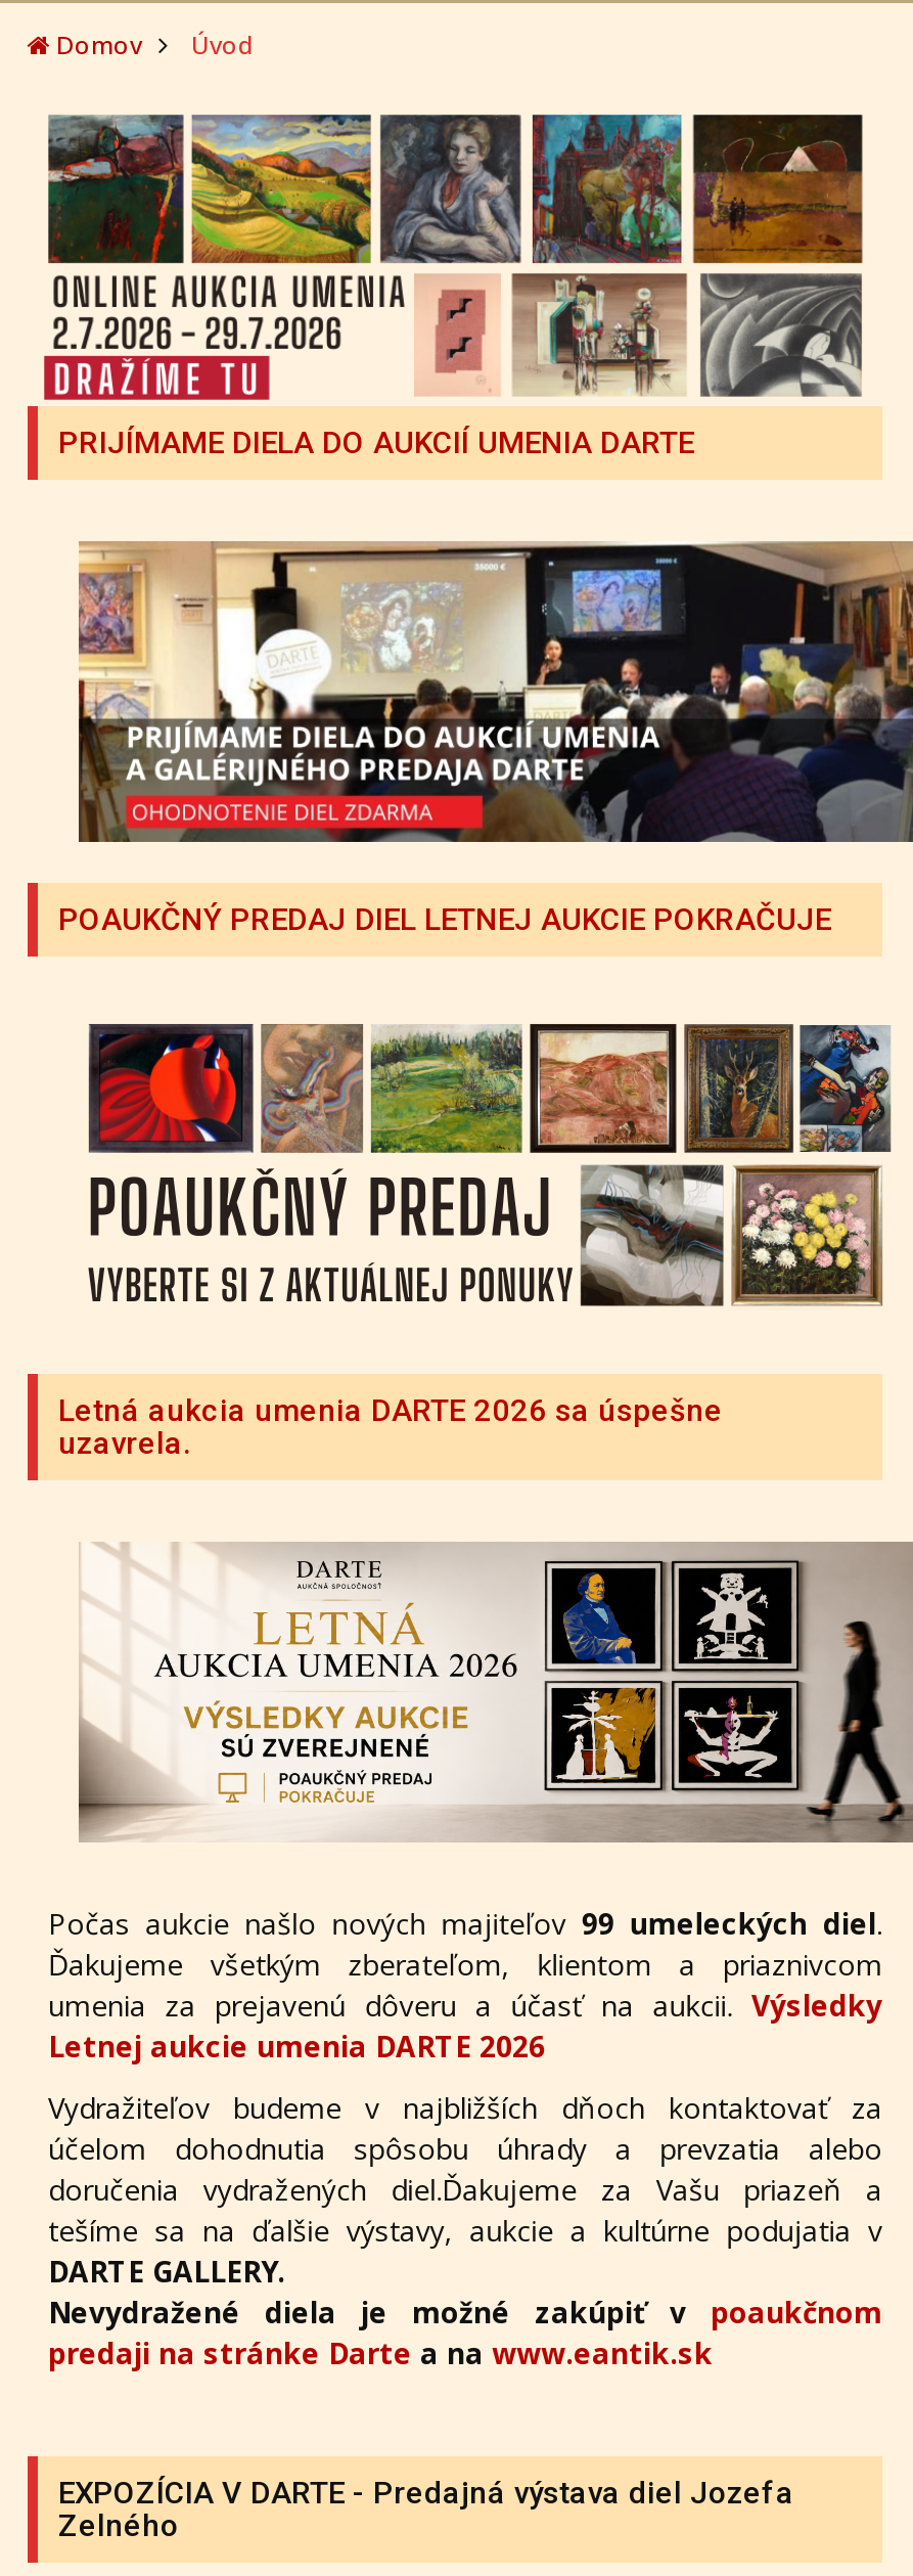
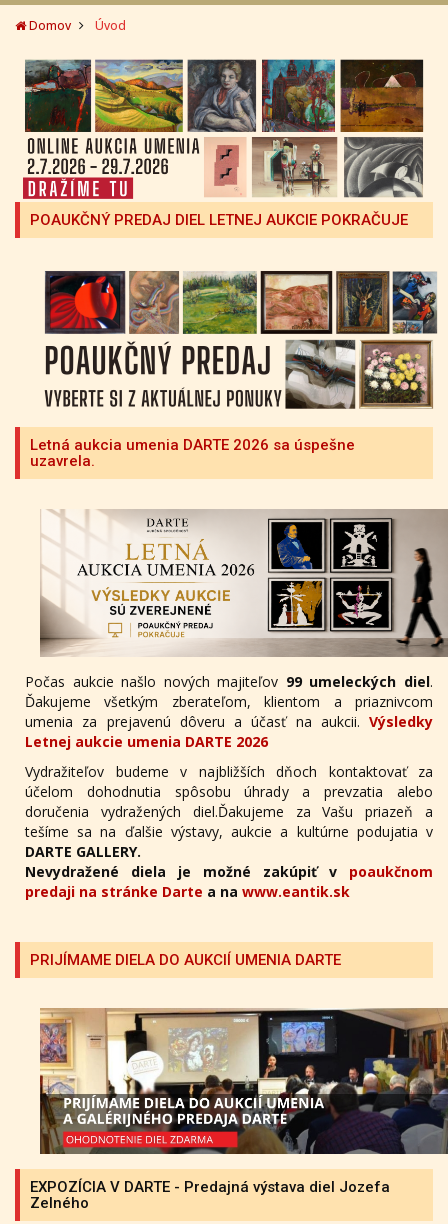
moved [58,426,694,462] -> [30,950,341,968]: PRIJÍMAME DIELA DO AUKCIÍ UMENIA DARTE
moved [77,539,907,844] -> [39,1007,445,1155]: [image]
moved [58,902,831,939] -> [30,211,408,229]: POAUKČNÝ PREDAJ DIEL LETNEJ AUKCIE POKRAČUJE
moved [87,1022,895,1311] -> [44,270,439,411]: [image]
moved [58,1393,723,1463] -> [30,436,355,470]: Letná aukcia umenia DARTE 2026 sa úspešne | uzavrela.
moved [48,1546,913,2373] -> [25,511,448,900]: [image] | Počas aukcie našlo nových majiteľov 99 umeleckých diel. | Ďakujeme všetkým zberateľom, klientom a priaznivcom | ... | Nevydražené diela je možné zakúpiť v poaukčnom | predaji na stránke Darte a na www.eantik.sk

